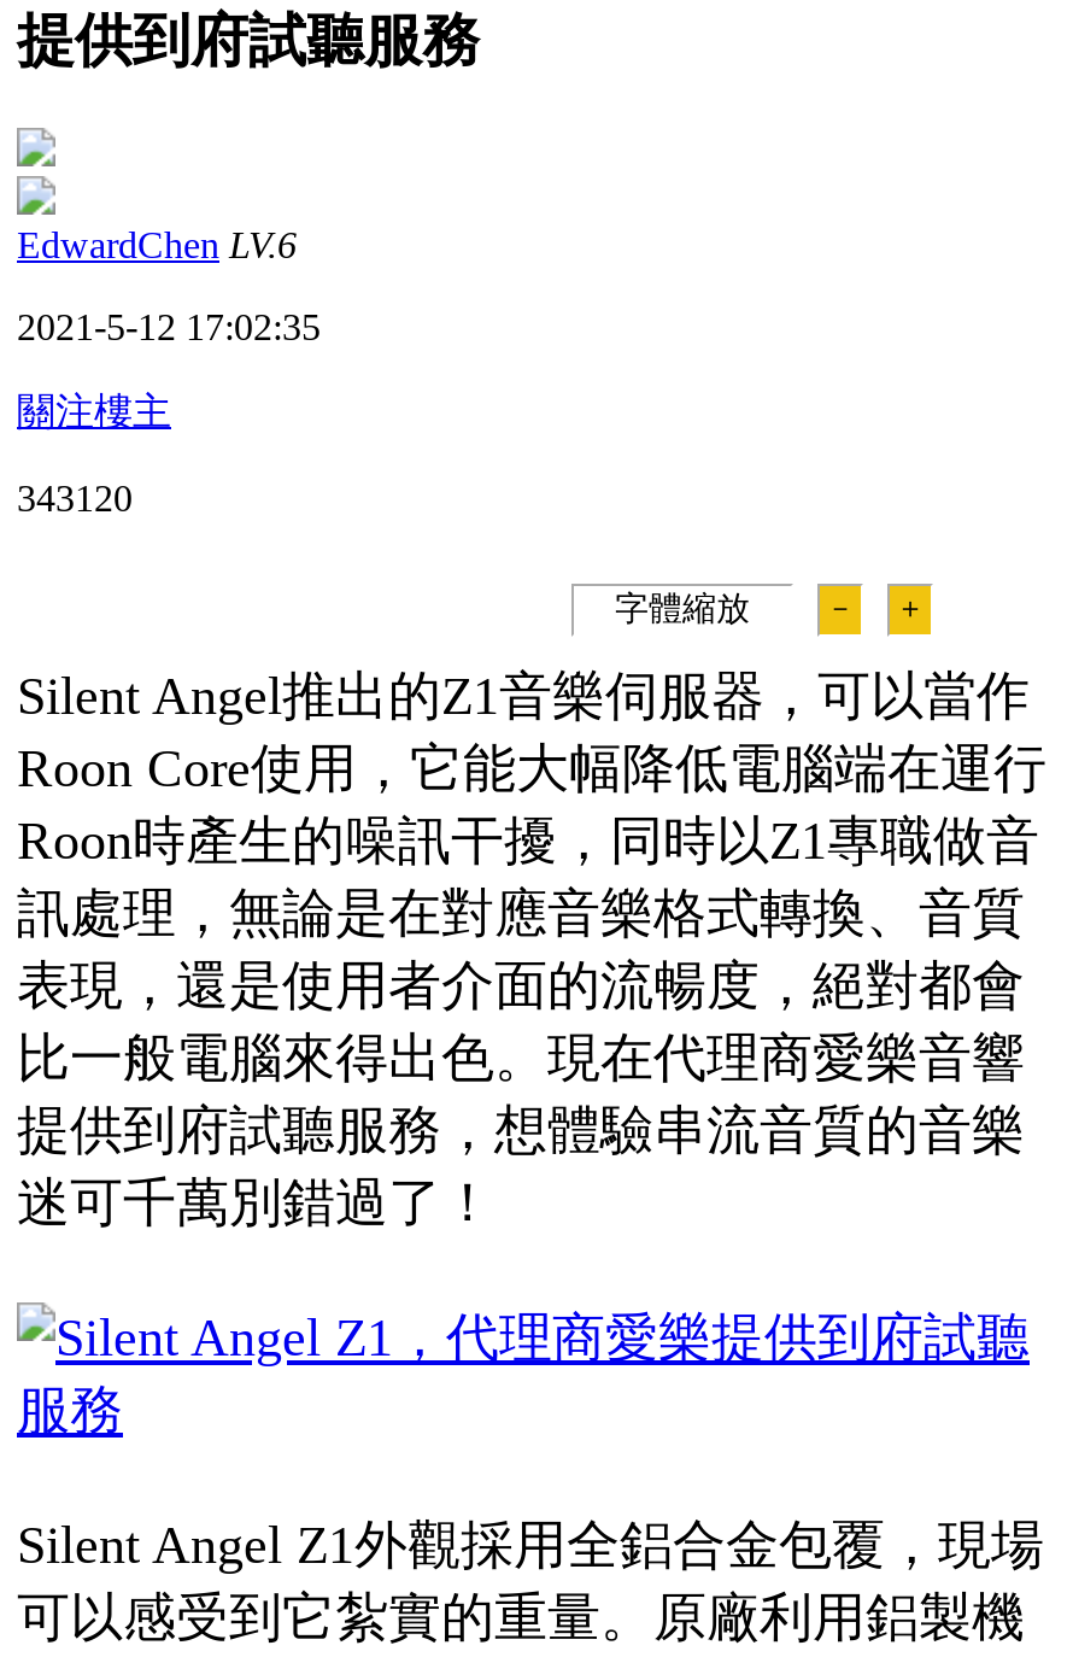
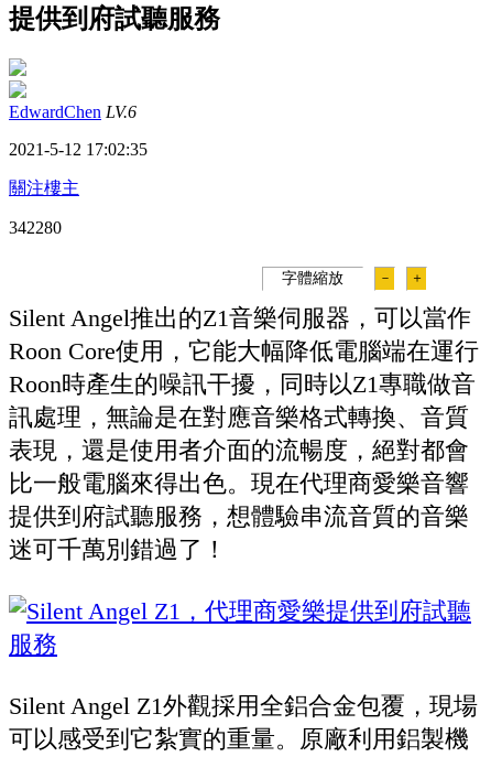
[17,477,133,518] 343120 -> [9,218,62,237] 342280

